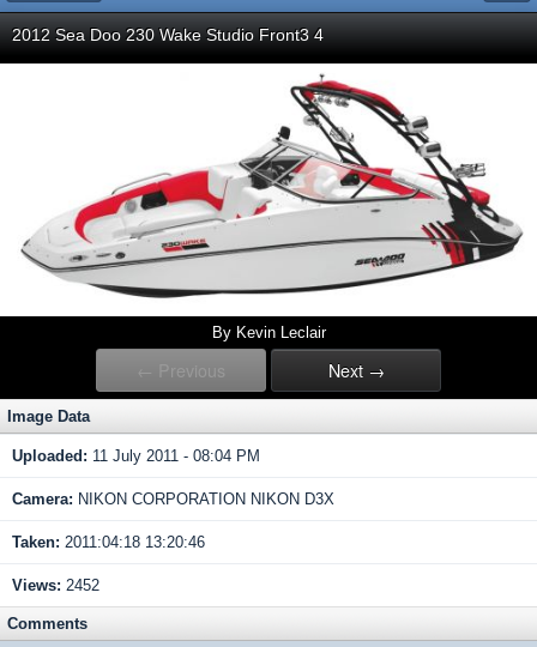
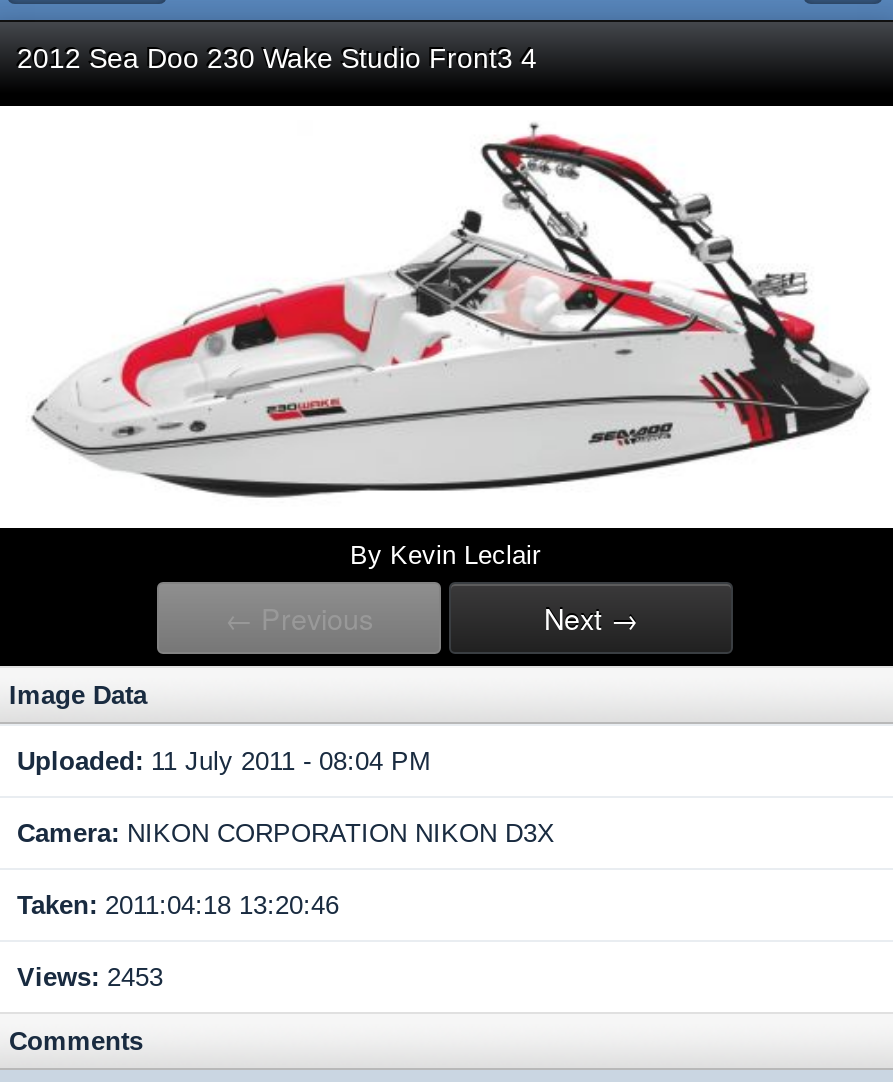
[12,577,99,595] Views: 2452 -> [17,963,163,993] Views: 2453

